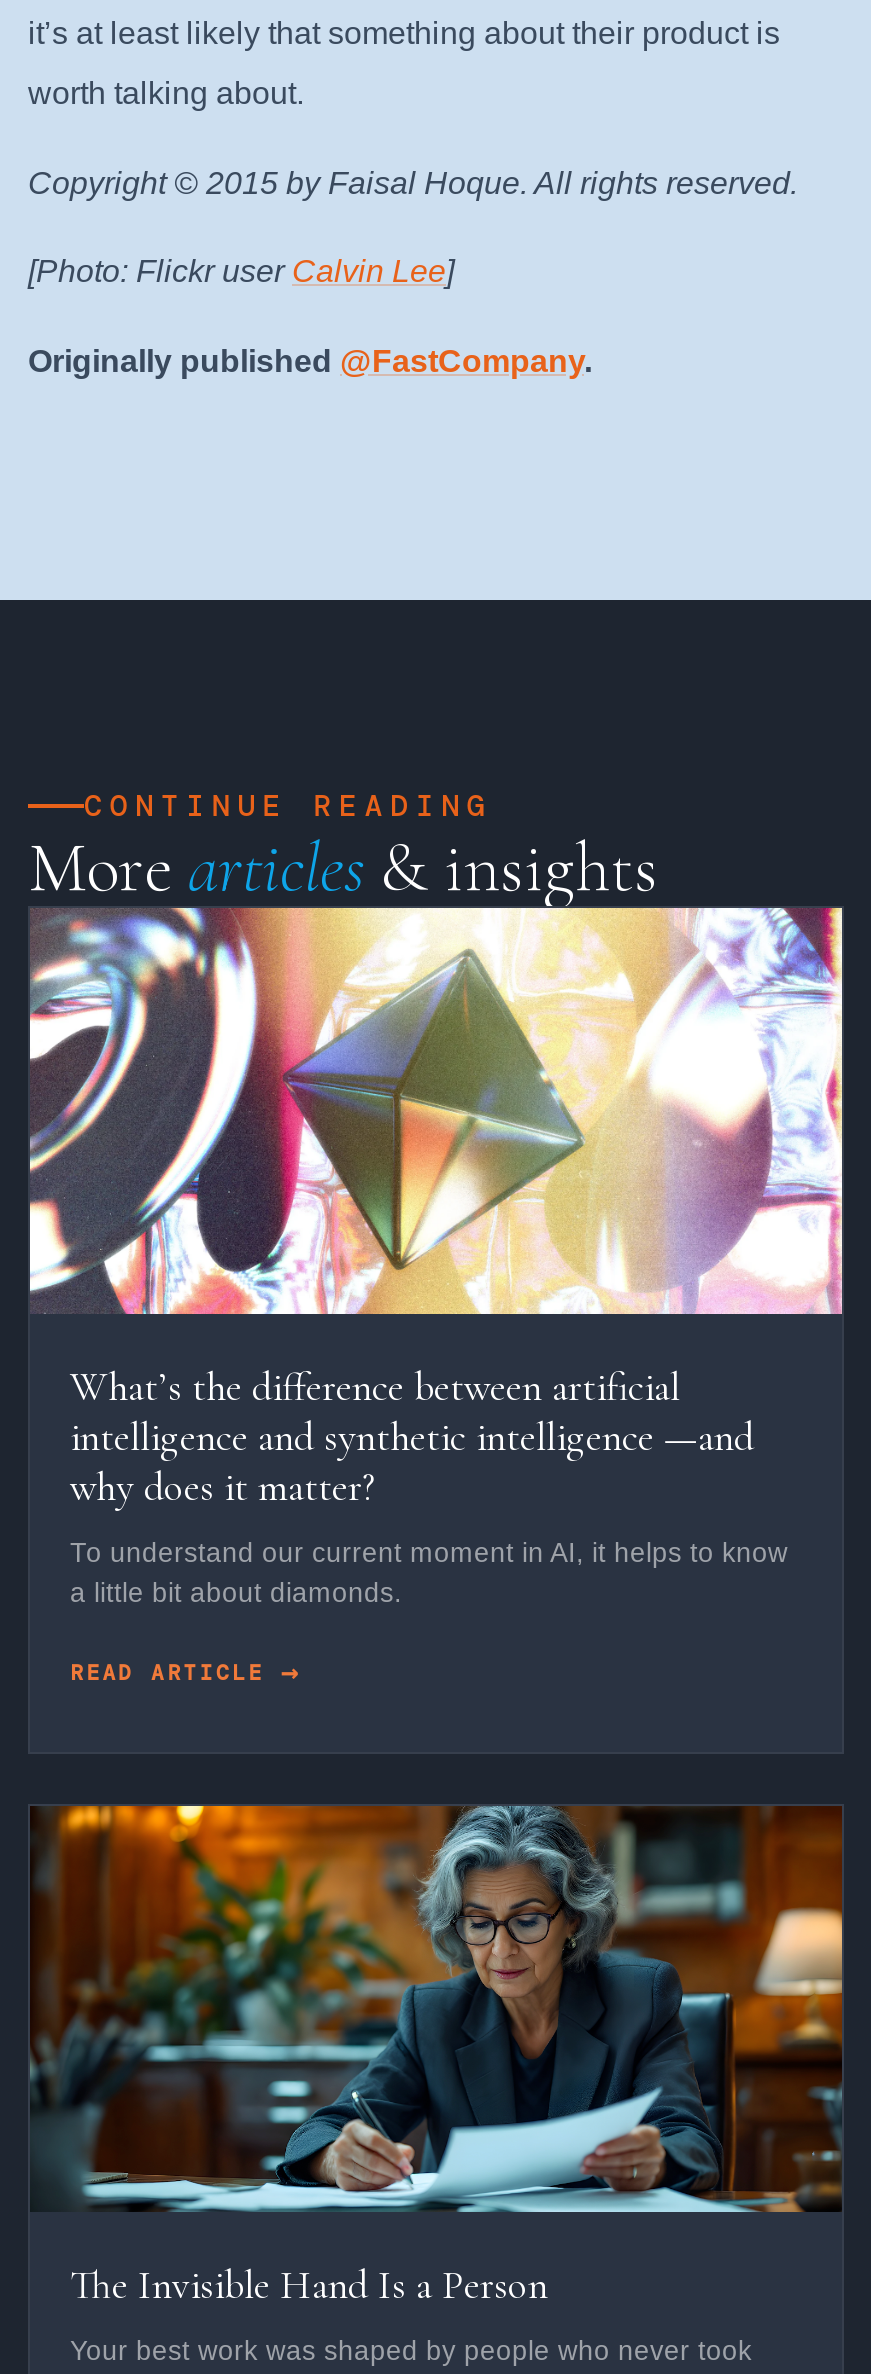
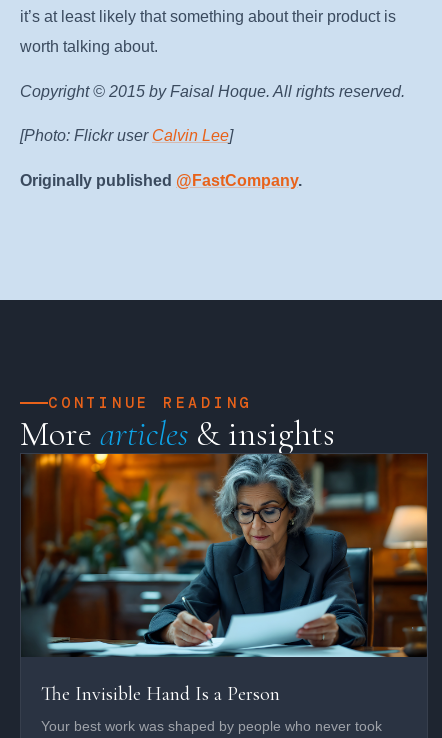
[28,906,844,1686] [image] | What’s the difference between artificial | intelligence and synthetic intelligence —and | why does it matter? | To understand our current moment in AI, it helps to know | a little bit about diamonds. | READ ARTICLE -> none

